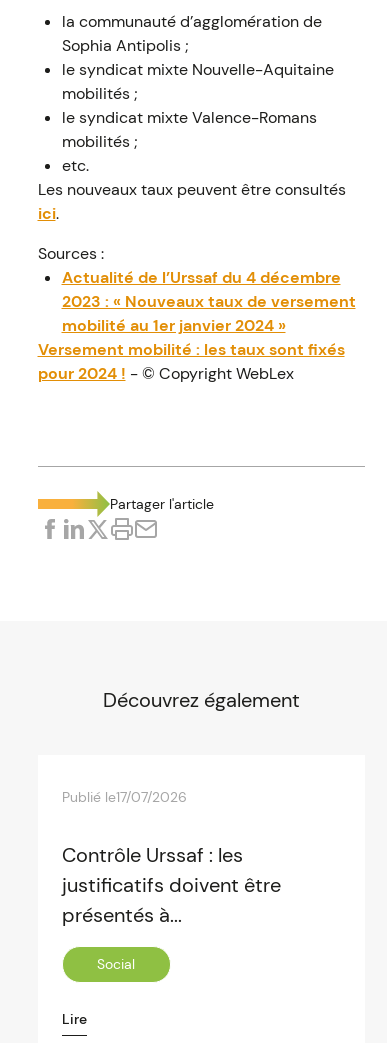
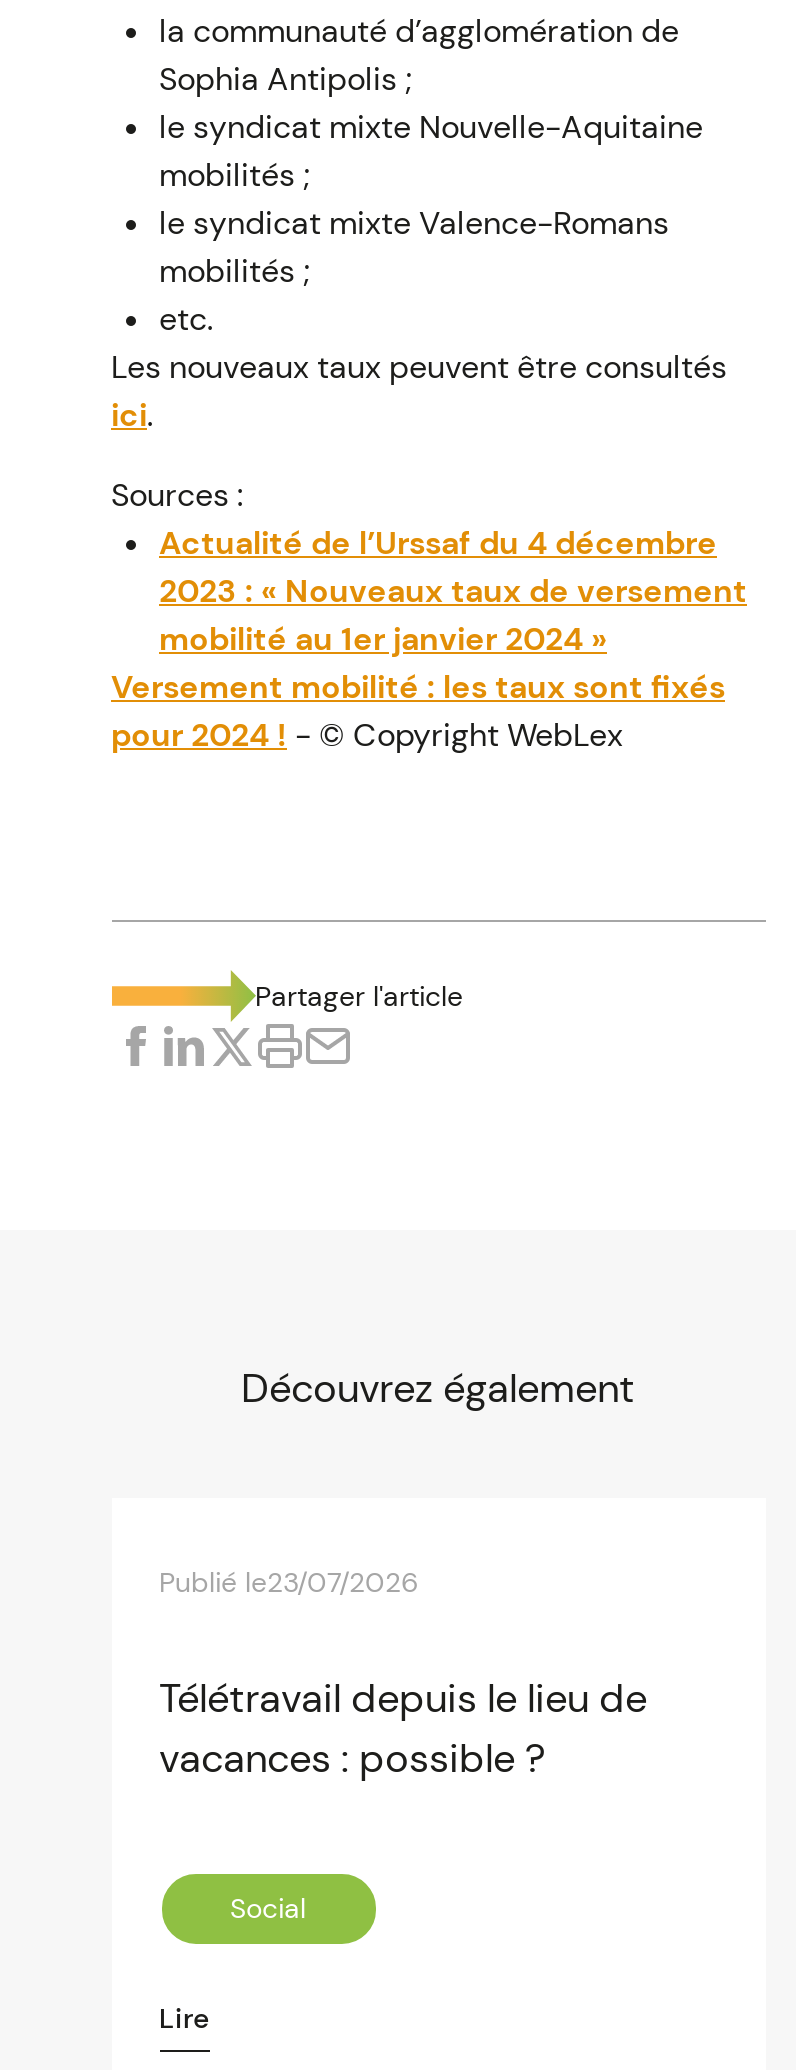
[61,788,186,806] Publié le17/07/2026 -> [159,1564,419,1600] Publié le23/07/2026
[61,842,280,928] Contrôle Urssaf : les | justificatifs doivent être | présentés à... -> [159,1672,647,1784] Télétravail depuis le lieu de | vacances : possible ?

